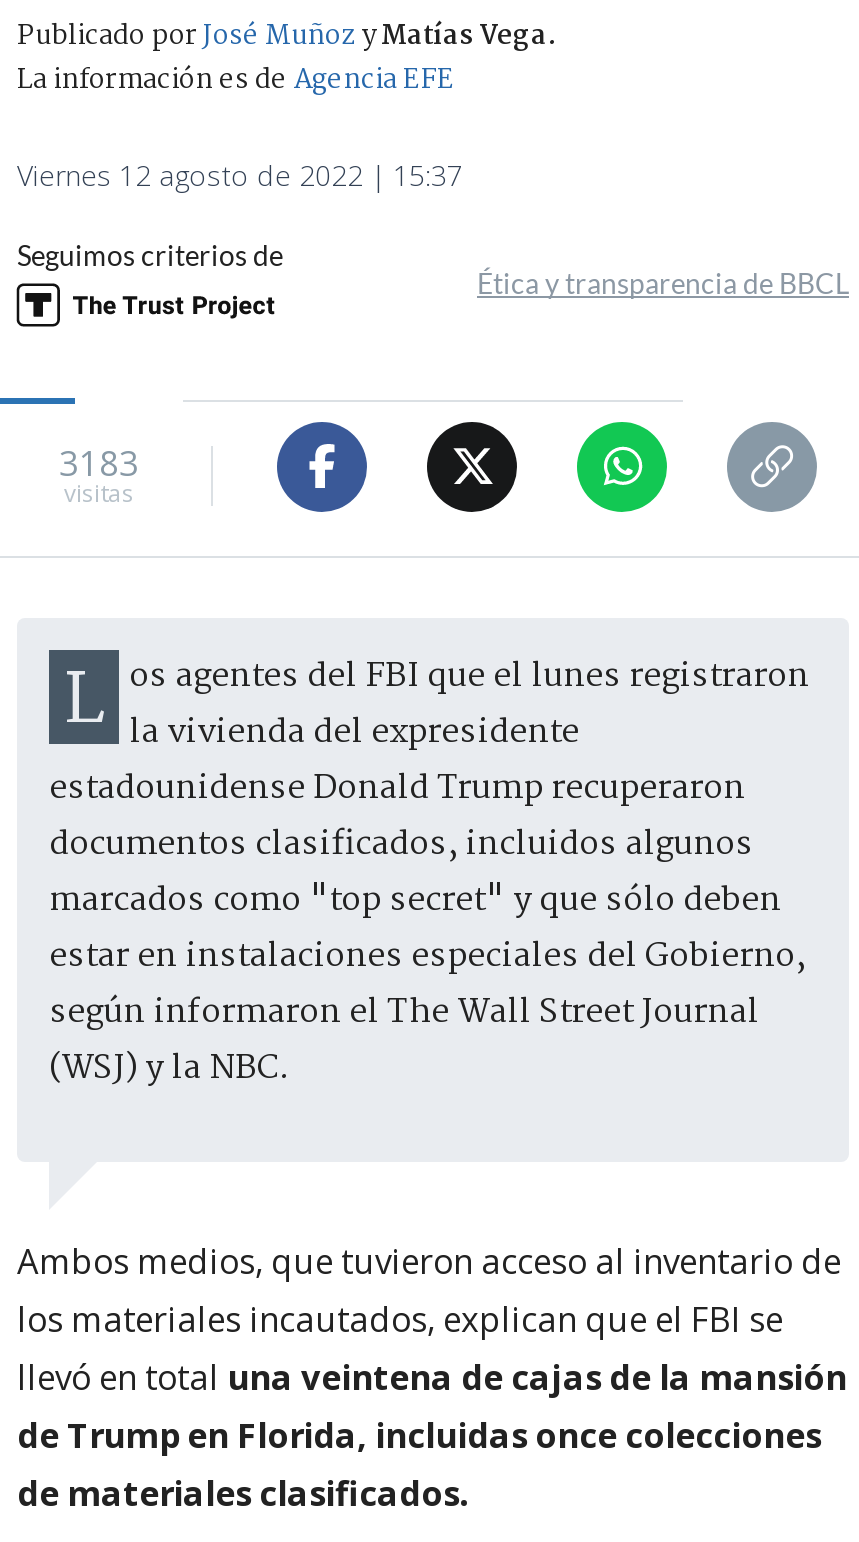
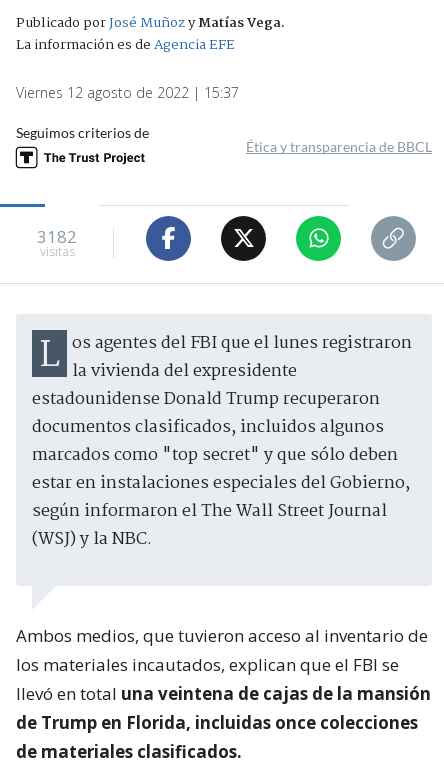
[59,441,139,487] 3183 -> [37,225,77,248] 3182

